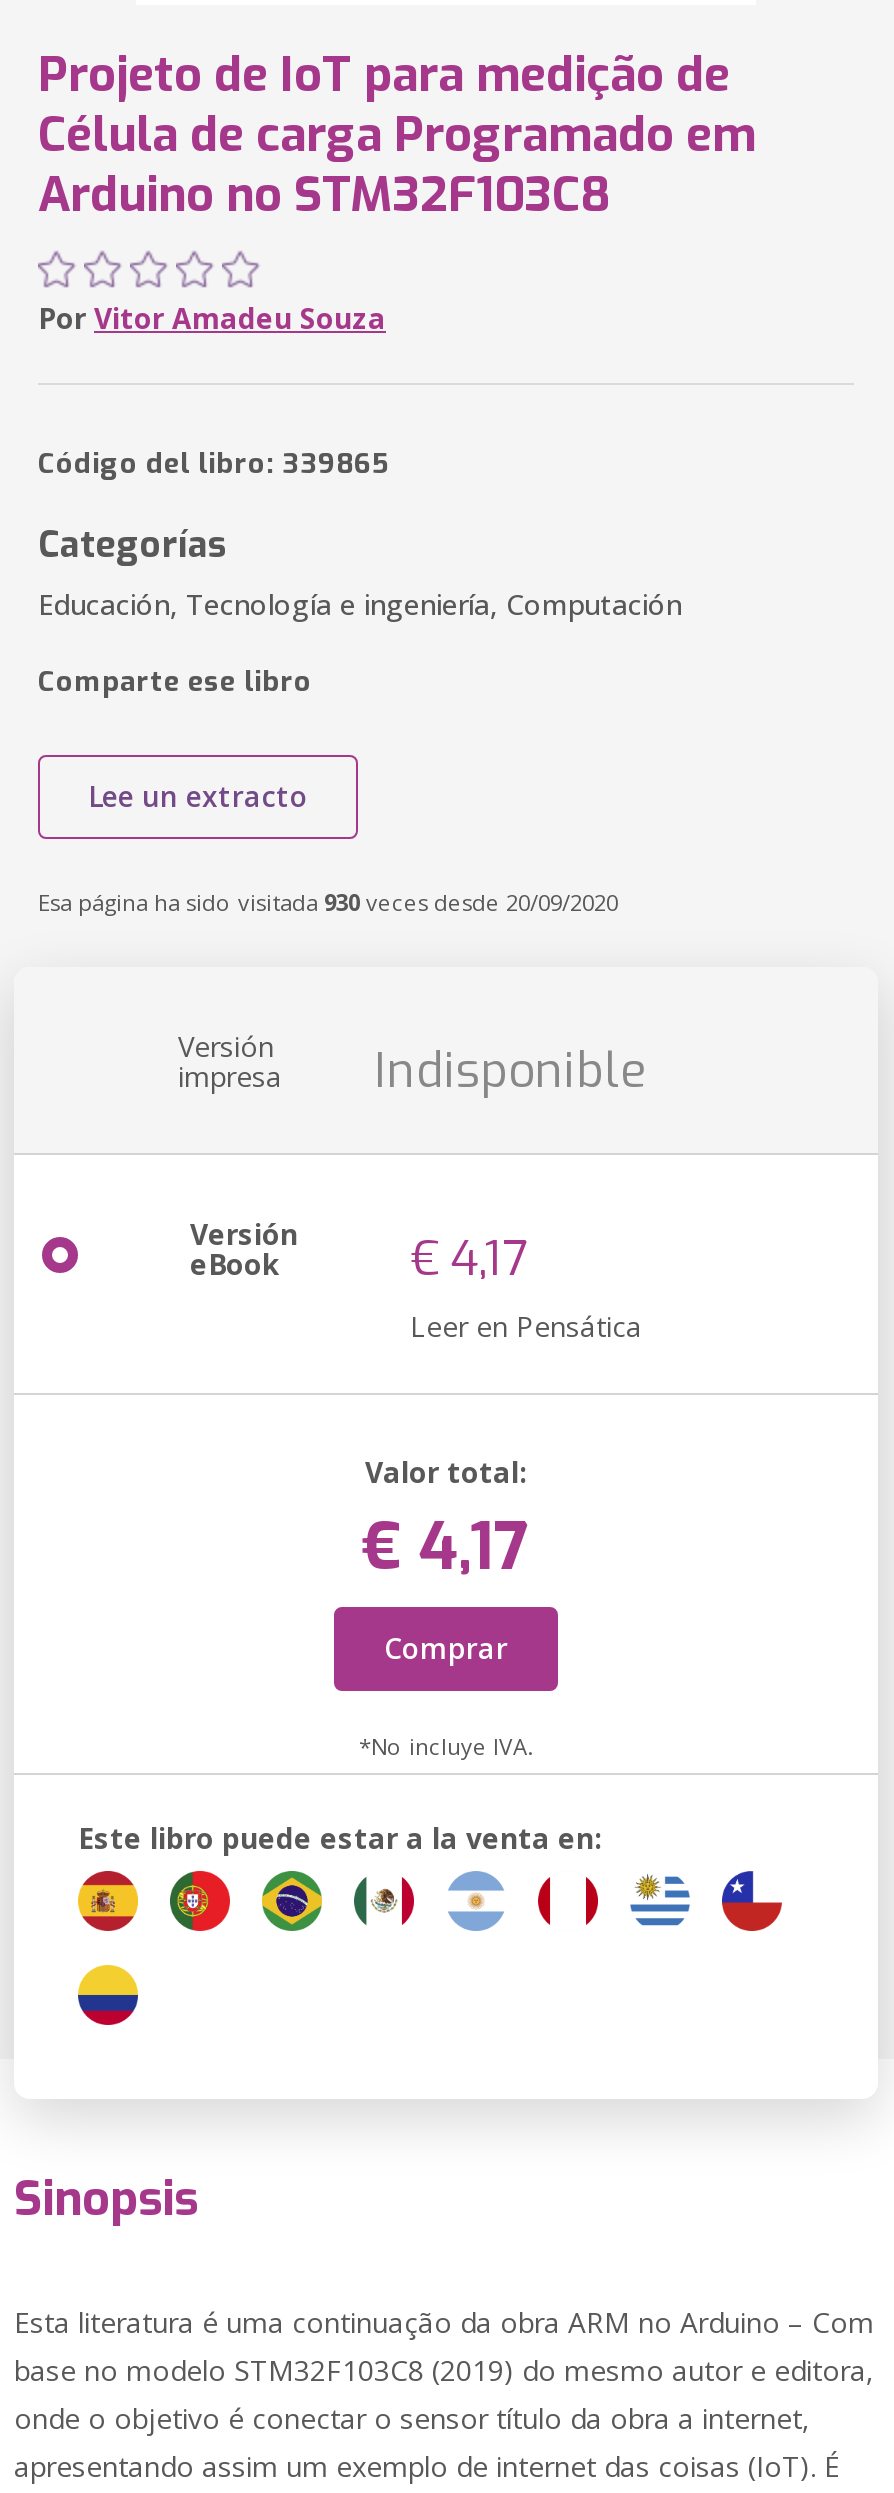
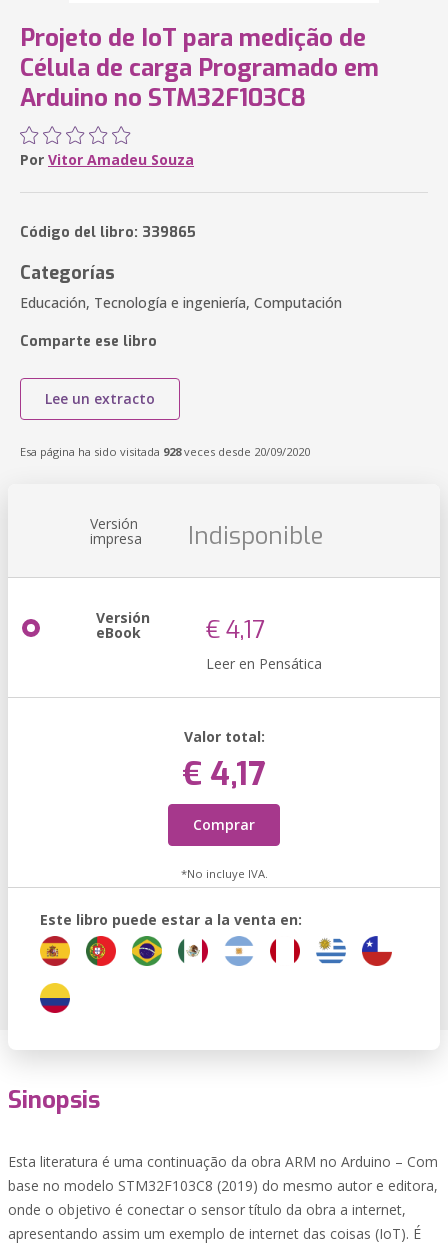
[38,887,618,917] Esa página ha sido visitada 930 veces desde 20/09/2020 -> [20,444,310,459] Esa página ha sido visitada 928 veces desde 20/09/2020

